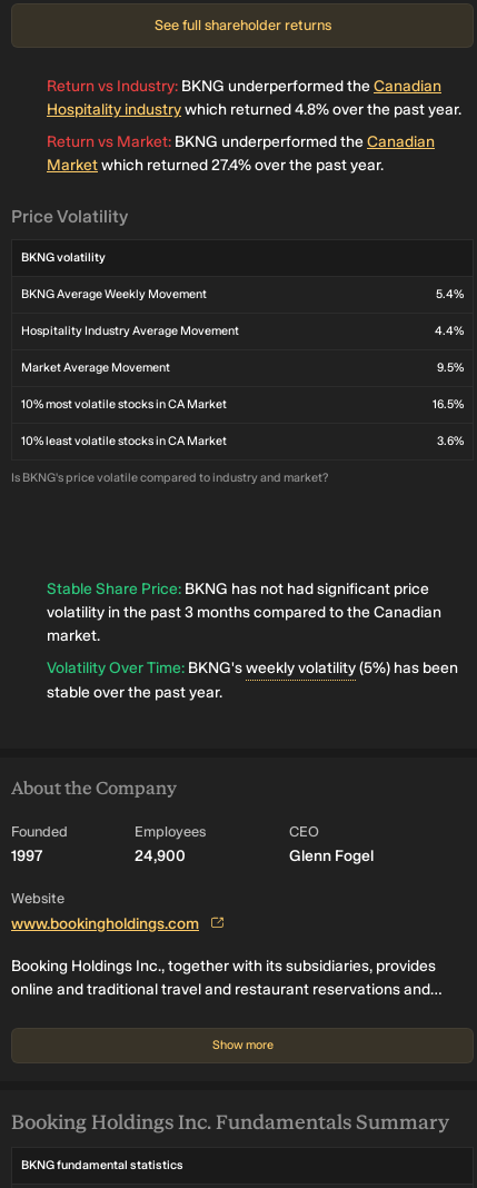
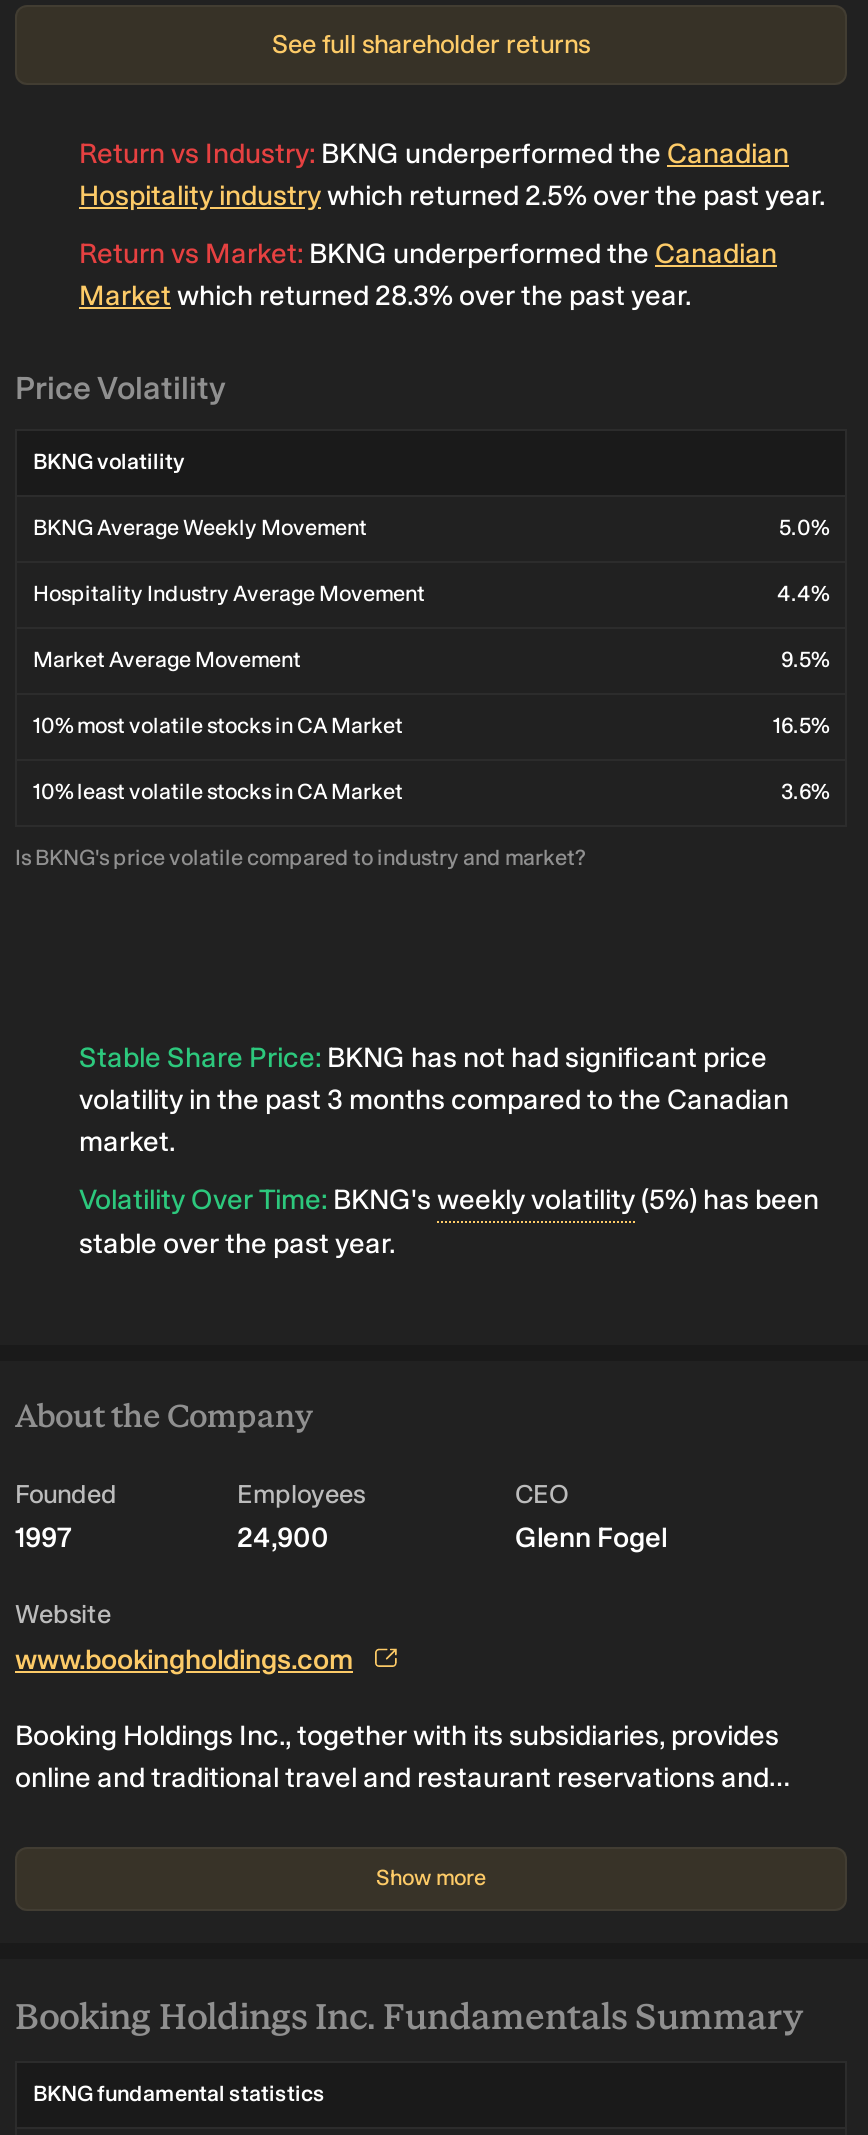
[47,100,461,119] Hospitality industry which returned 4.8% over the past year. -> [79,178,825,212] Hospitality industry which returned 2.5% over the past year.
[47,155,384,174] Market which returned 27.4% over the past year. -> [79,278,691,312] Market which returned 28.3% over the past year.
[436,287,464,301] 5.4% -> [779,514,829,540] 5.0%

